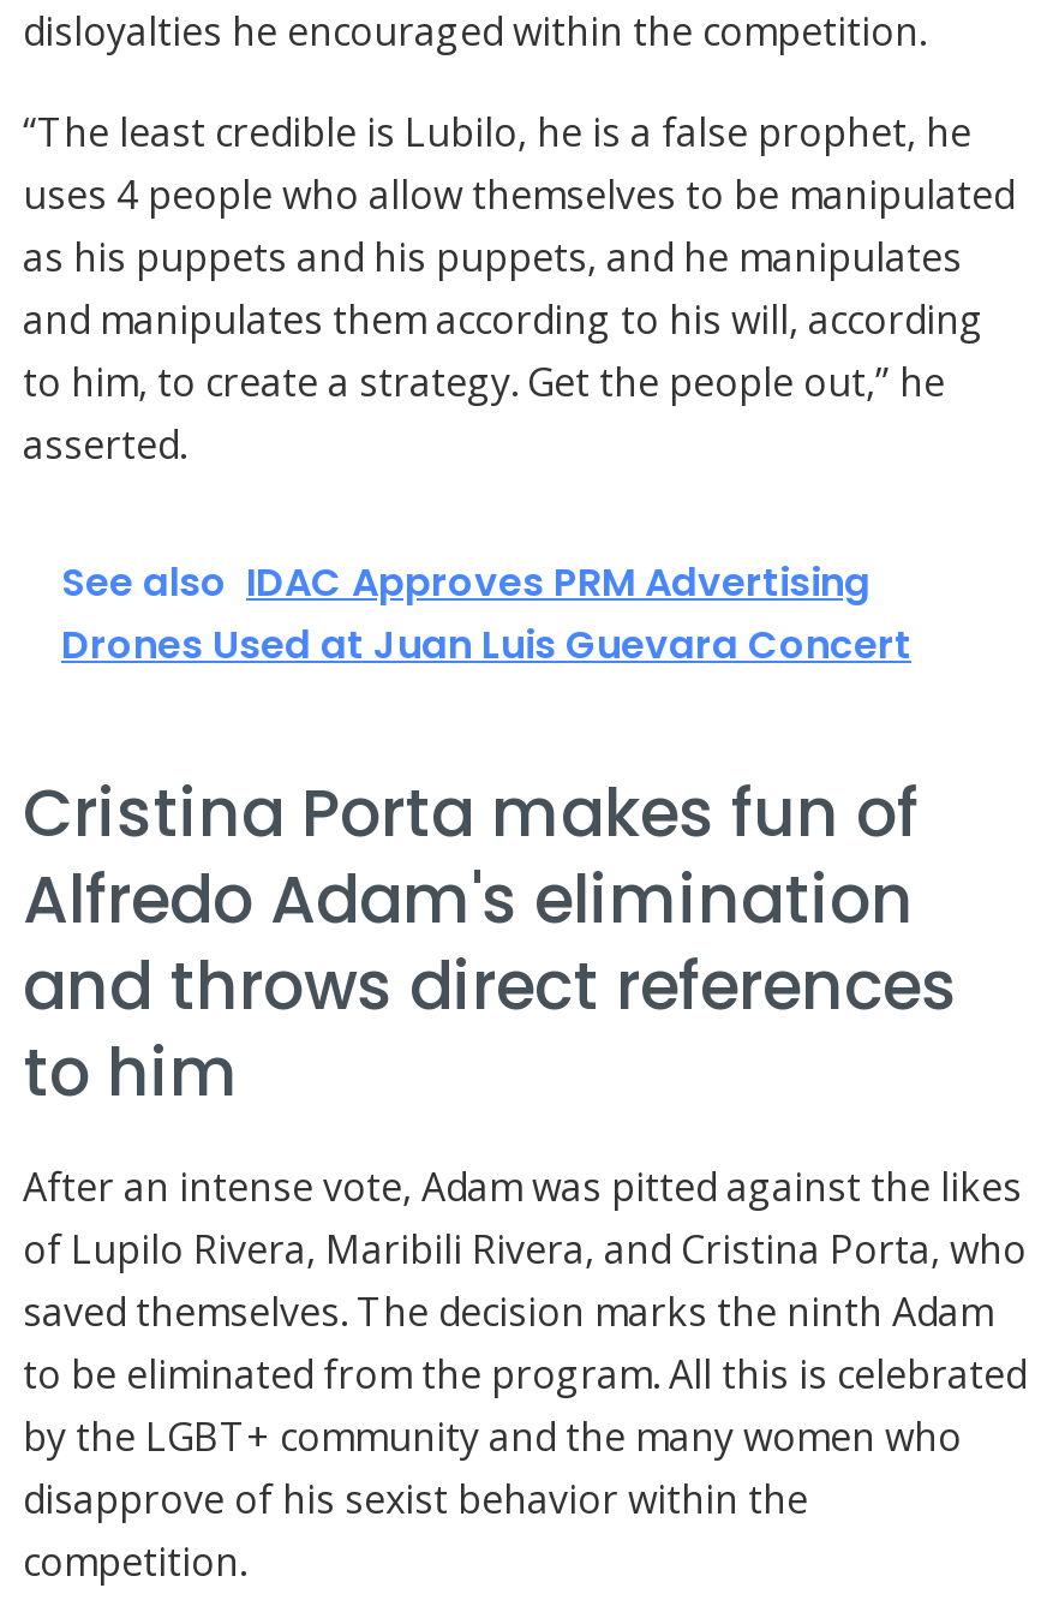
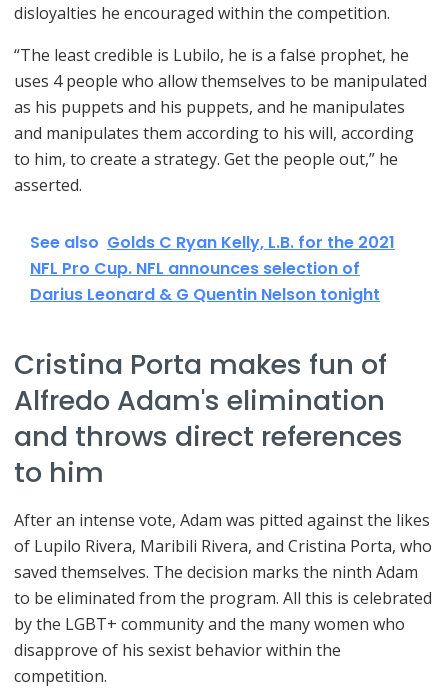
[61,556,911,673] See also IDAC Approves PRM Advertising | Drones Used at Juan Luis Guevara Concert -> [30,231,395,306] See also Golds C Ryan Kelly, L.B. for the 2021 | NFL Pro Cup. NFL announces selection of | Darius Leonard & G Quentin Nelson tonight

